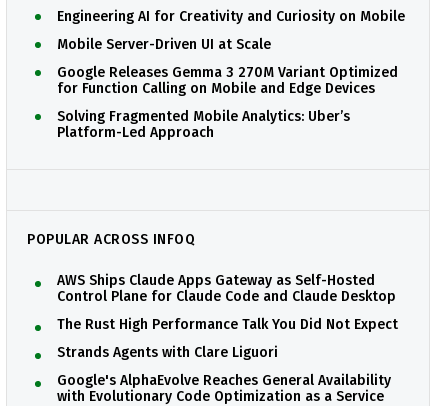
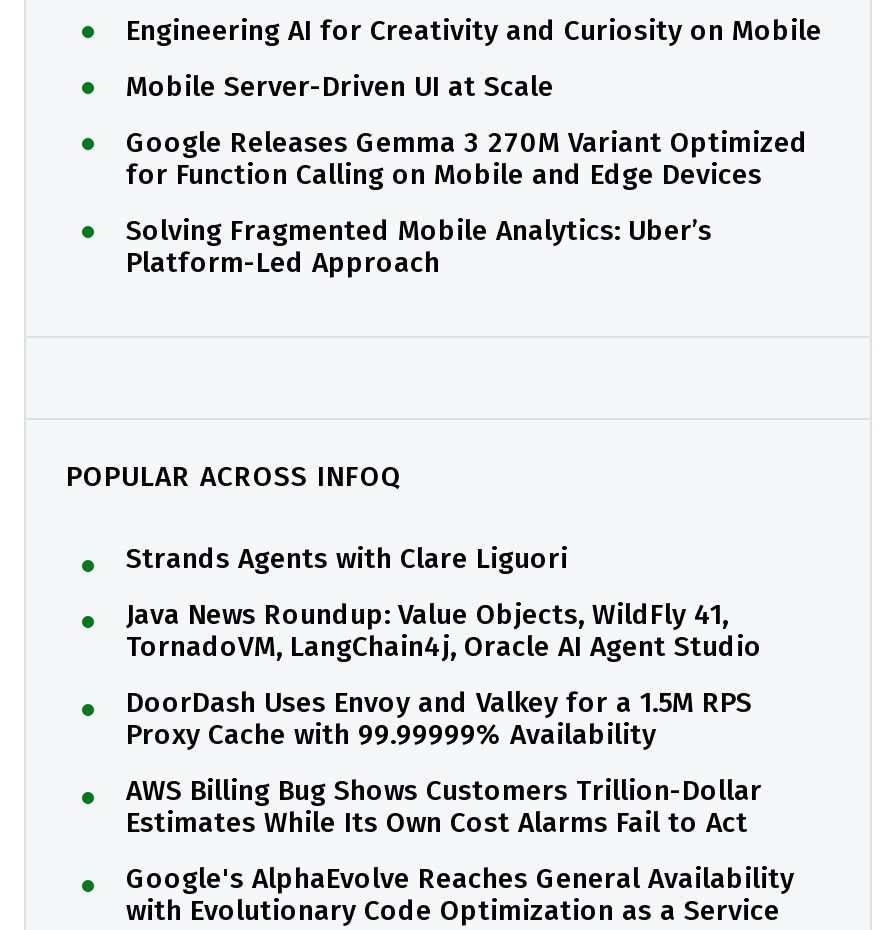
[57,272,398,333] AWS Ships Claude Apps Gateway as Self-Hosted | Control Plane for Claude Code and Claude Desktop | The Rust High Performance Talk You Did Not Expect -> none
moved [57,344,278,361] -> [126,542,568,576]: Strands Agents with Clare Liguori
none -> [126,598,762,840] Java News Roundup: Value Objects, WildFly 41, | TornadoVM, LangChain4j, Oracle AI Agent Studio | DoorDash Uses Envoy and Valkey for a 1.5M RPS | Proxy Cache with 99.99999% Availability | AWS Billing Bug Shows Customers Trillion-Dollar | Estimates While Its Own Cost Alarms Fail to Act

